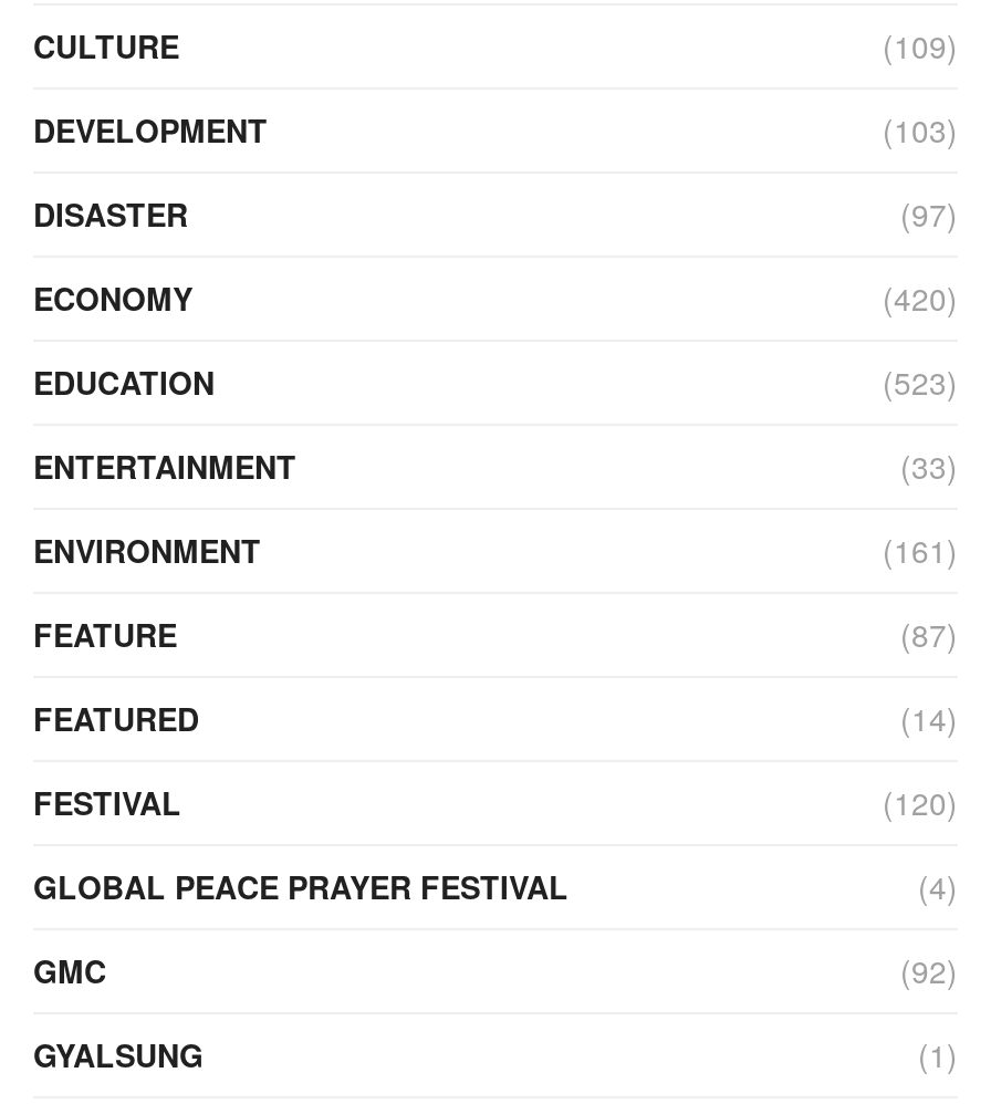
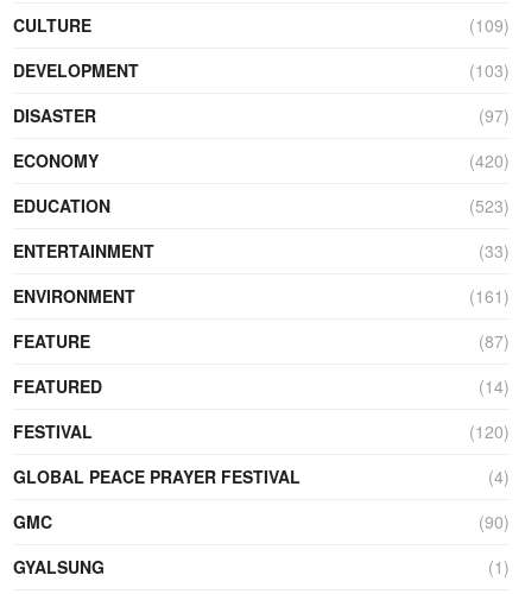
[900,949,958,993] (92) -> [479,509,510,533] (90)

